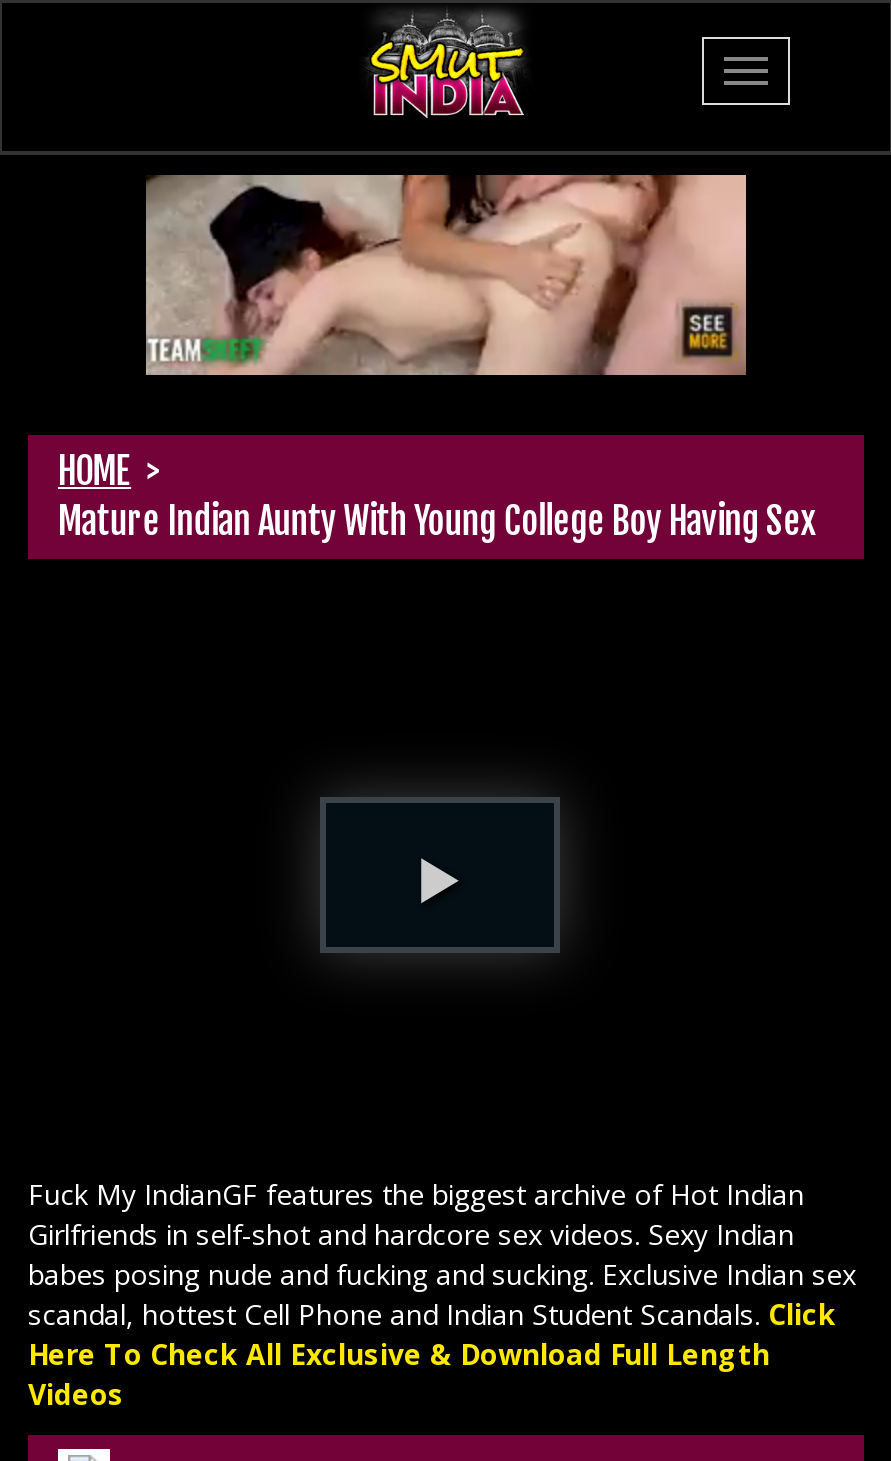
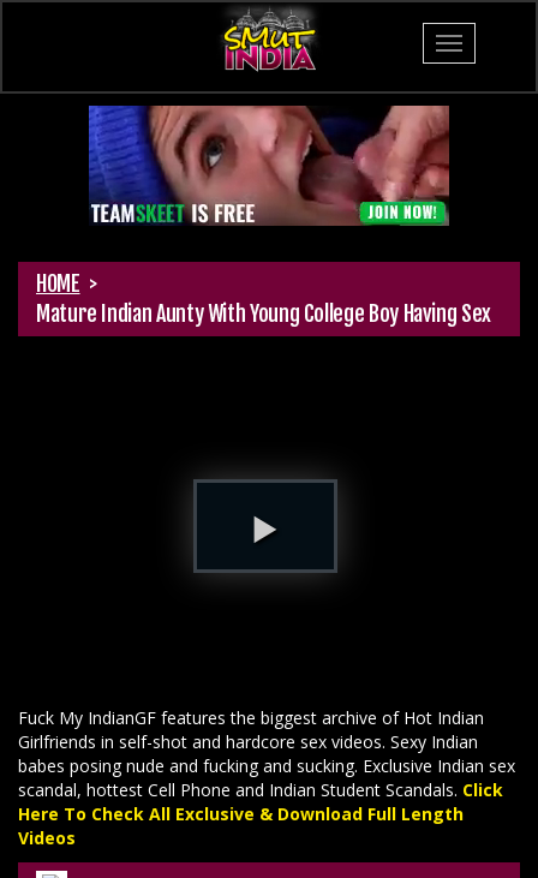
[144,173,748,377] [image] -> [88,104,450,227] [image]

